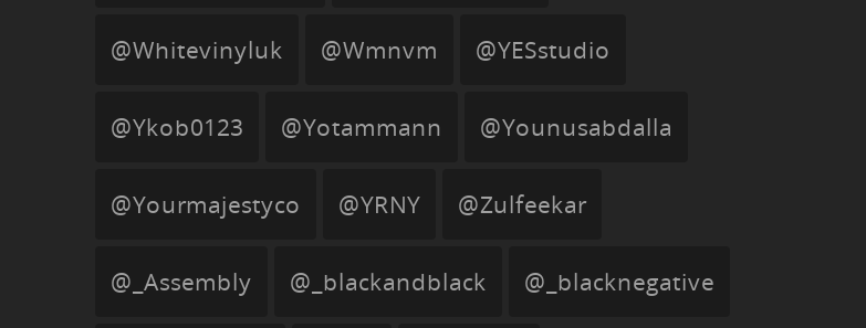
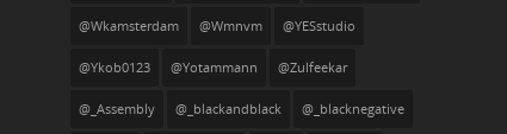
[111,34,283,65] @whitevinyluk -> [79,18,179,34] @wkamsterdam
[111,112,672,220] @younusabdalla | @yourmajestyco | @YRNY -> none

